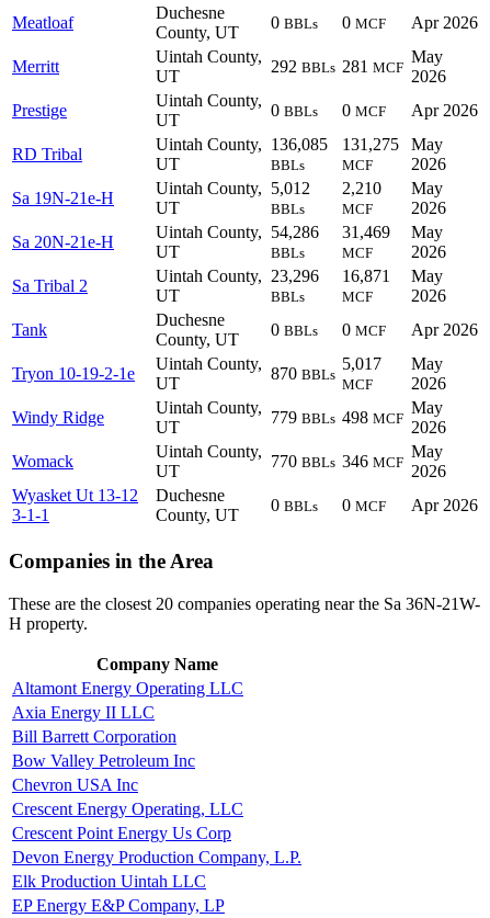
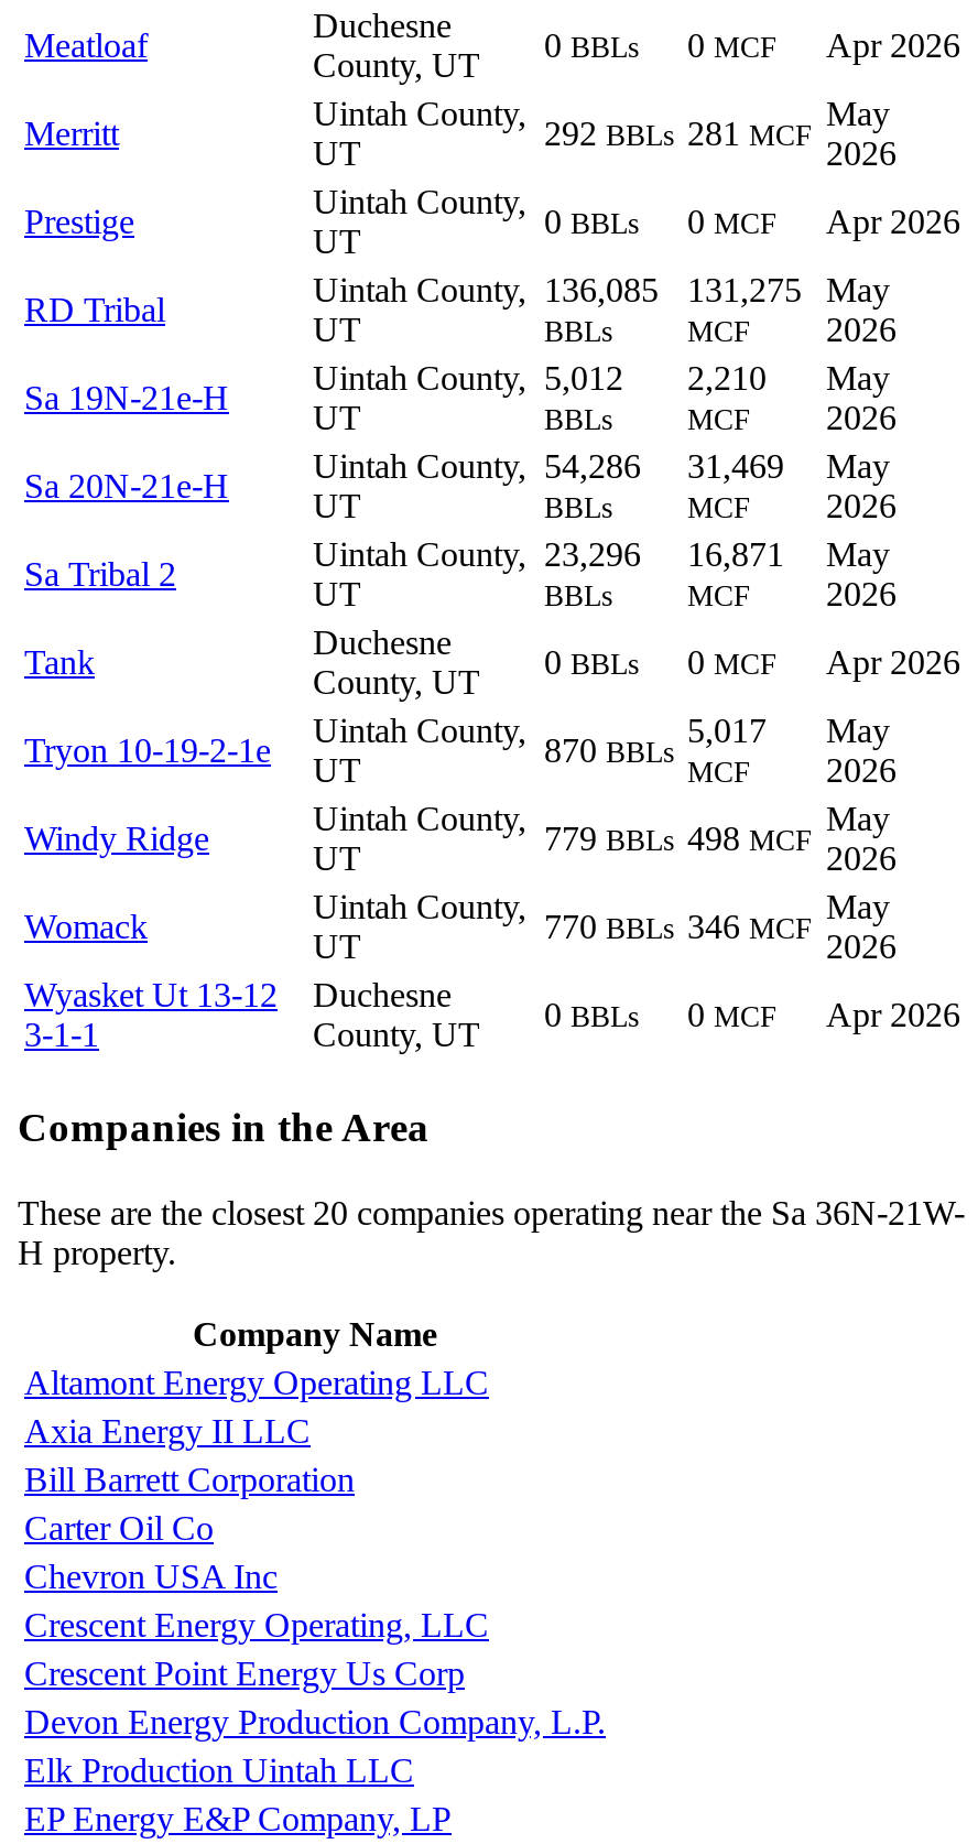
[12,751,195,770] Bow Valley Petroleum Inc -> [24,1509,214,1546] Carter Oil Co

